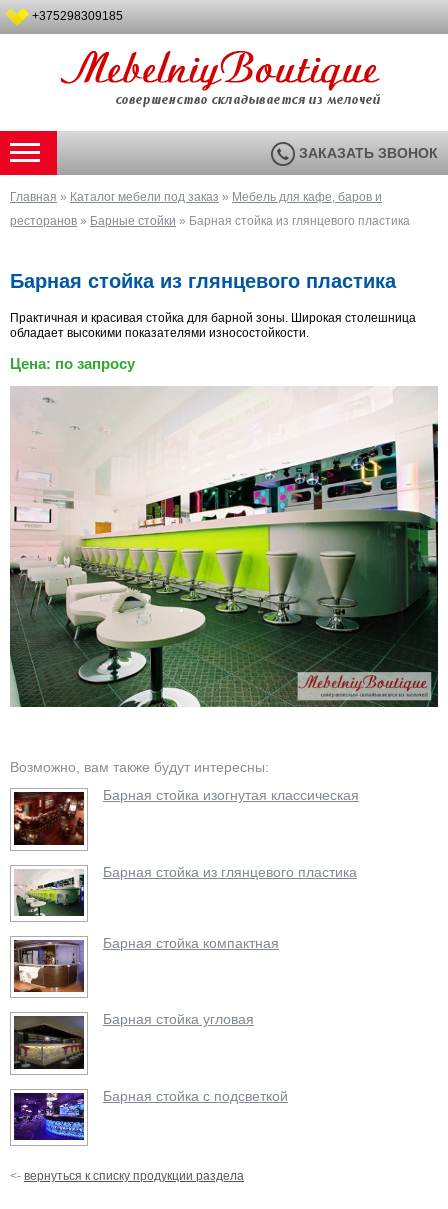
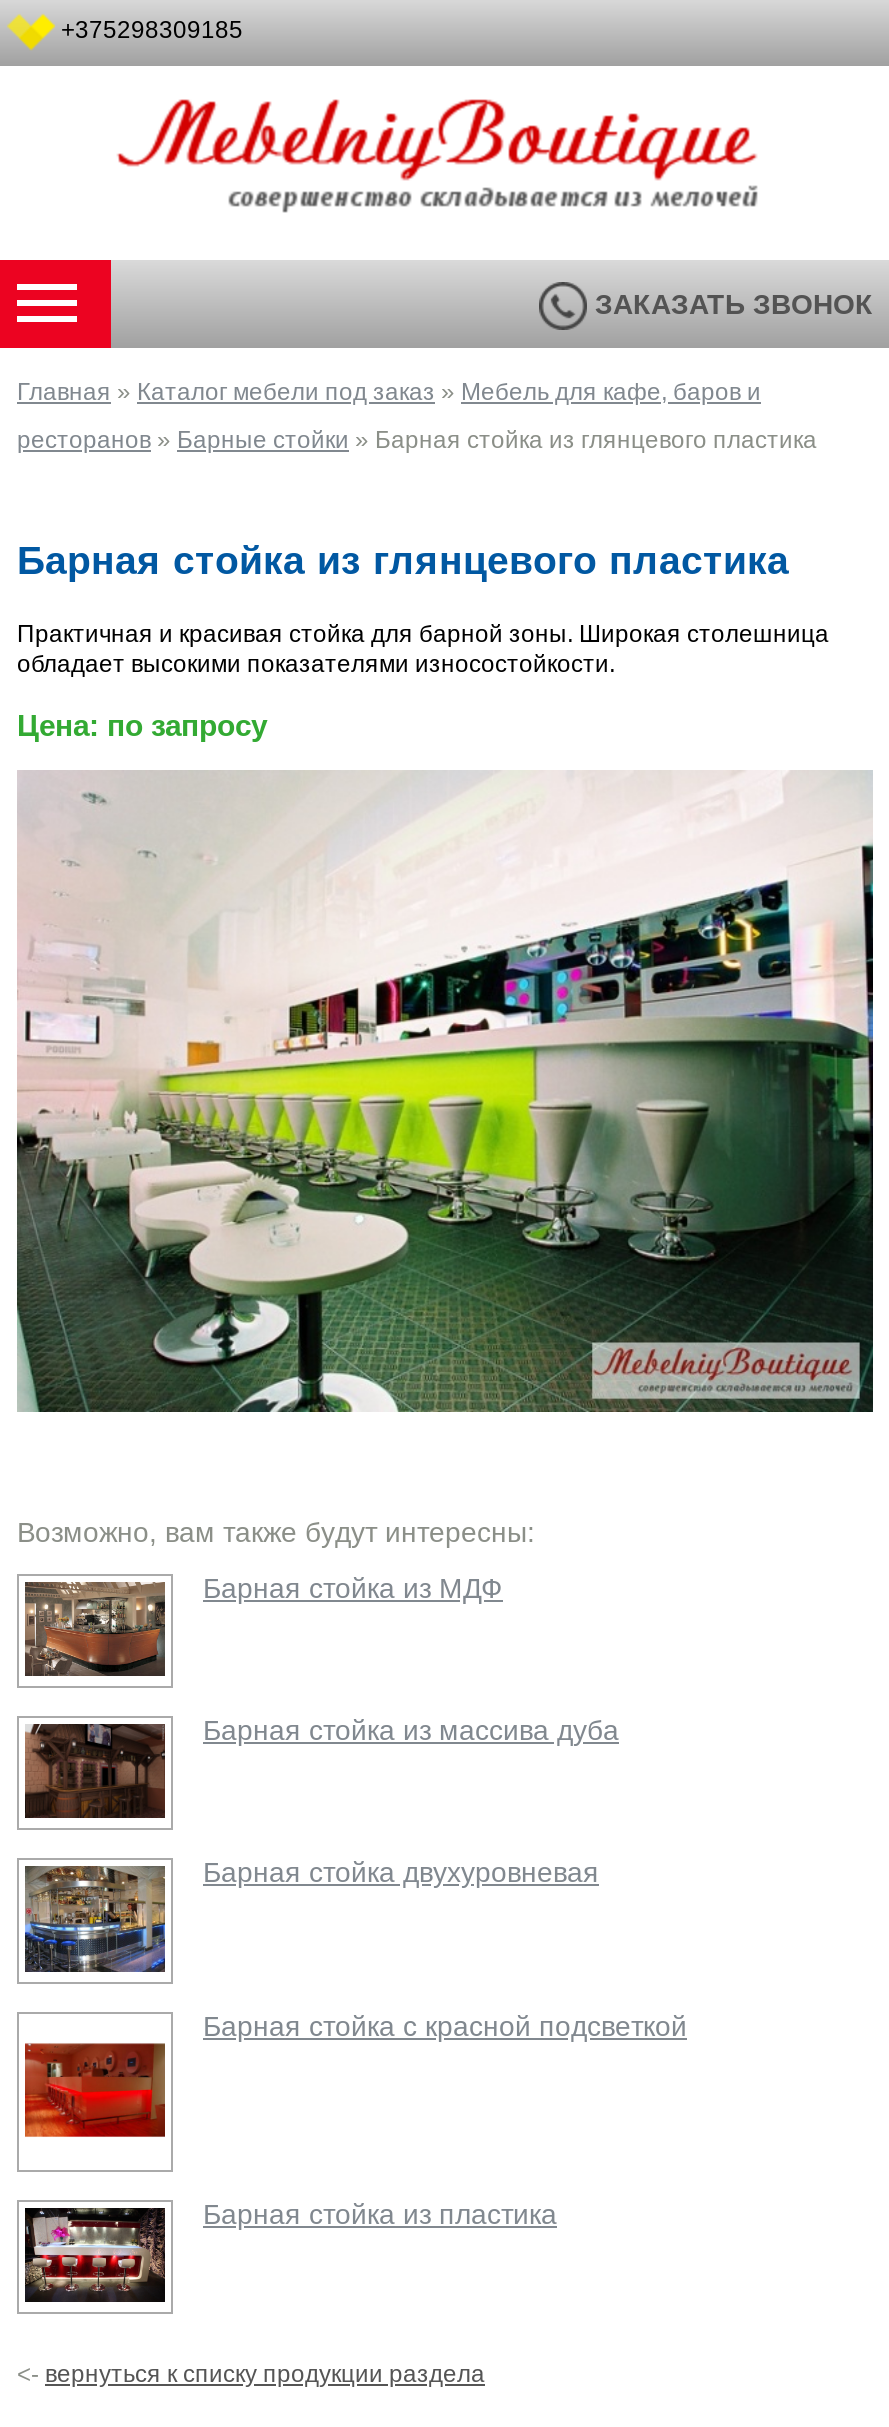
[13,787,359,846] [image] | Барная стойка изогнутая классическая -> [25,1572,503,1688] [image] | Барная стойка из МДФ
[14,863,357,917] [image] | Барная стойка из глянцевого пластика -> [23,1714,619,1830] [image] | Барная стойка из массива дуба
[13,934,279,993] [image] | Барная стойка компактная -> [25,1856,599,1982] [image] | Барная стойка двухуровневая
[13,1012,85,1070] [image] -> [23,2042,167,2138] [image]
[103,1011,254,1027] Барная стойка угловая -> [203,2010,687,2042] Барная стойка с красной подсветкой
[13,1088,288,1141] [image] | Барная стойка с подсветкой -> [25,2198,557,2304] [image] | Барная стойка из пластика

